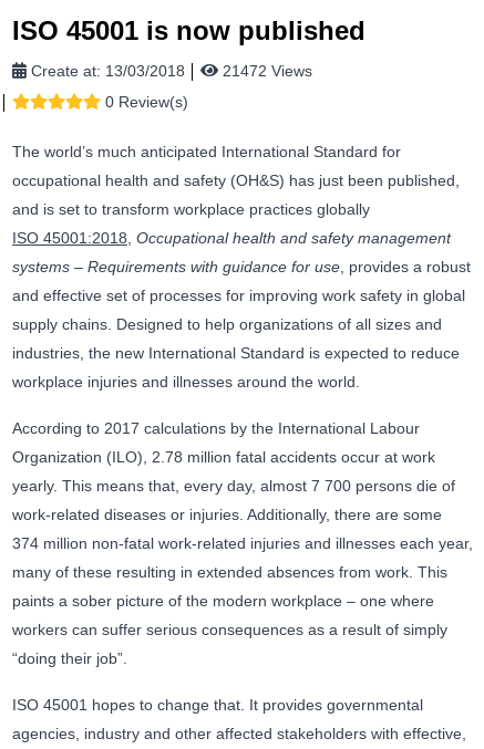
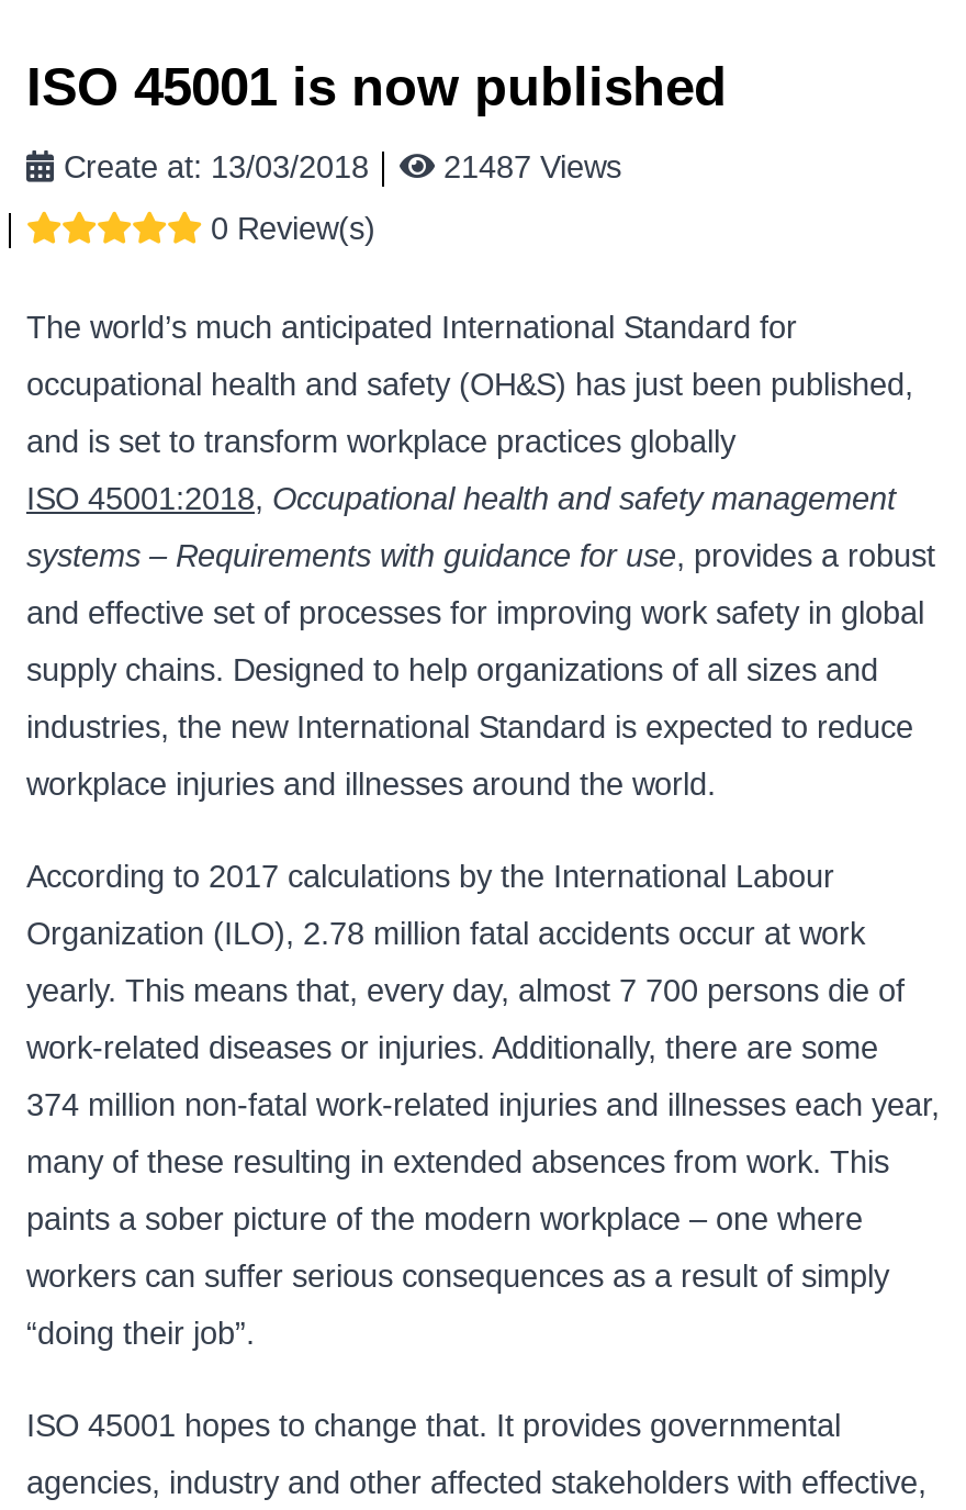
[27,62,312,80] Create at: 13/03/2018 21472 Views -> [55,149,621,184] Create at: 13/03/2018 21487 Views

